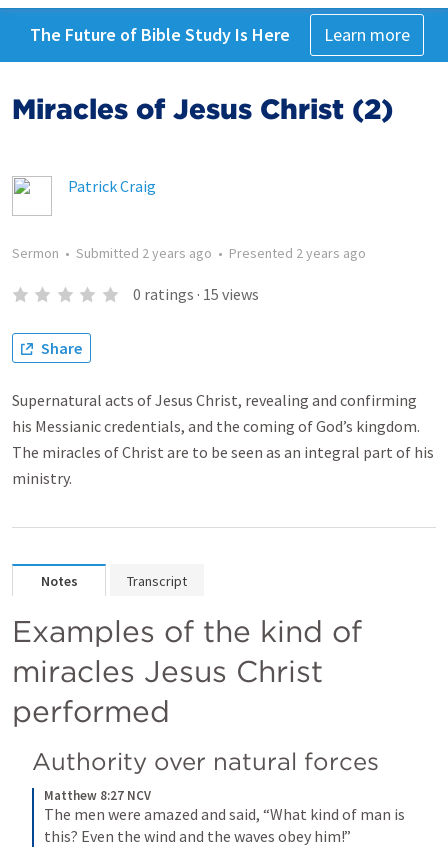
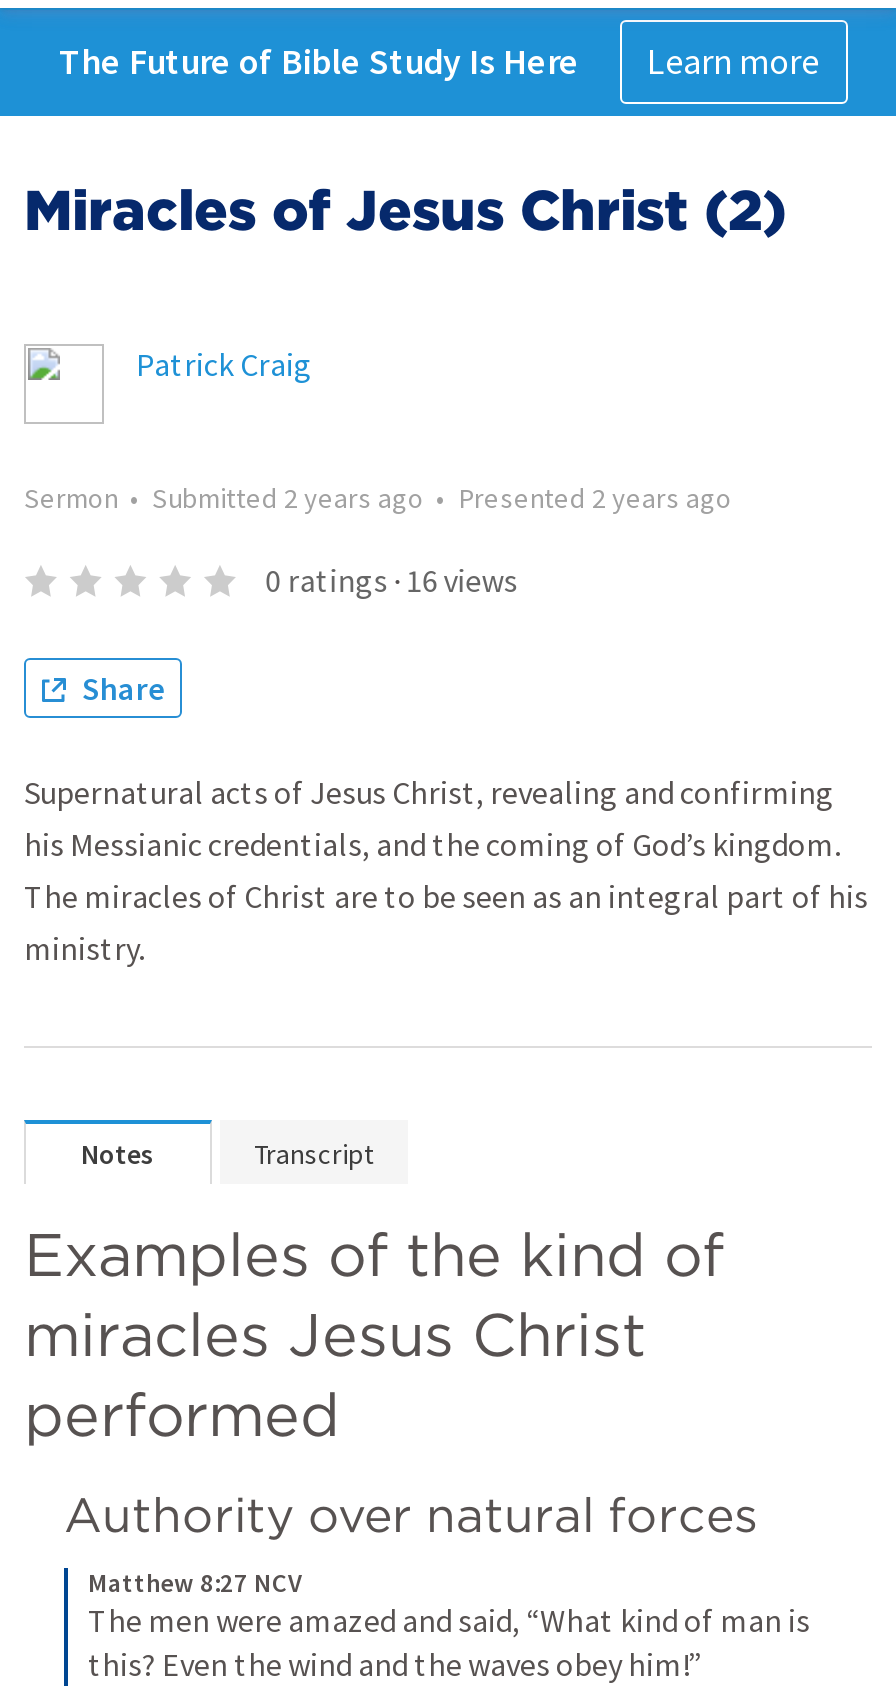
[133,284,259,304] 0 ratings · 15 views -> [265,560,517,600] 0 ratings · 16 views

